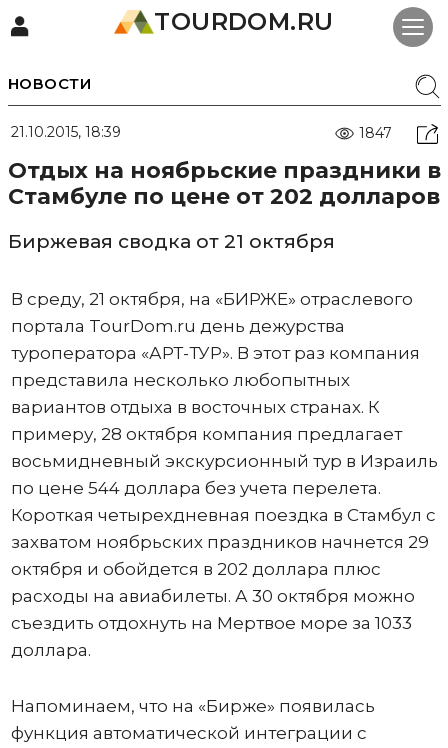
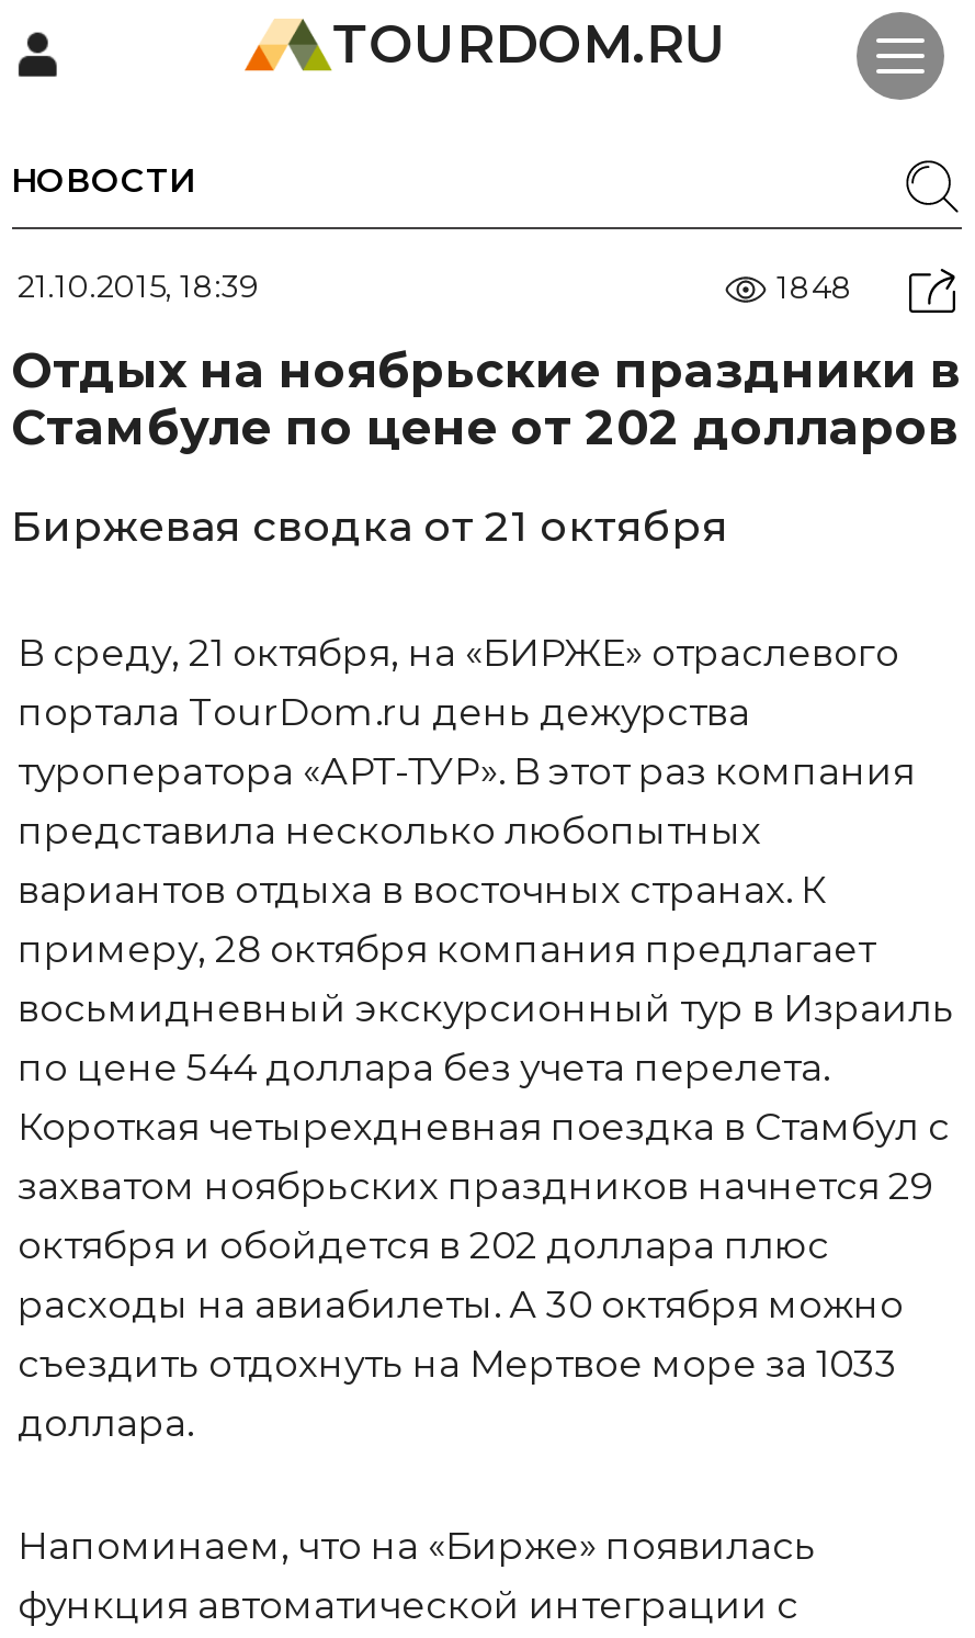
[354,124,391,142] 1847 -> [768,268,853,308] 1848

